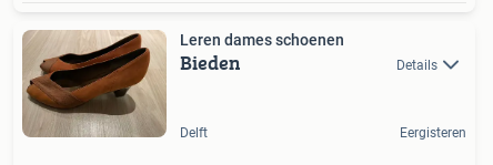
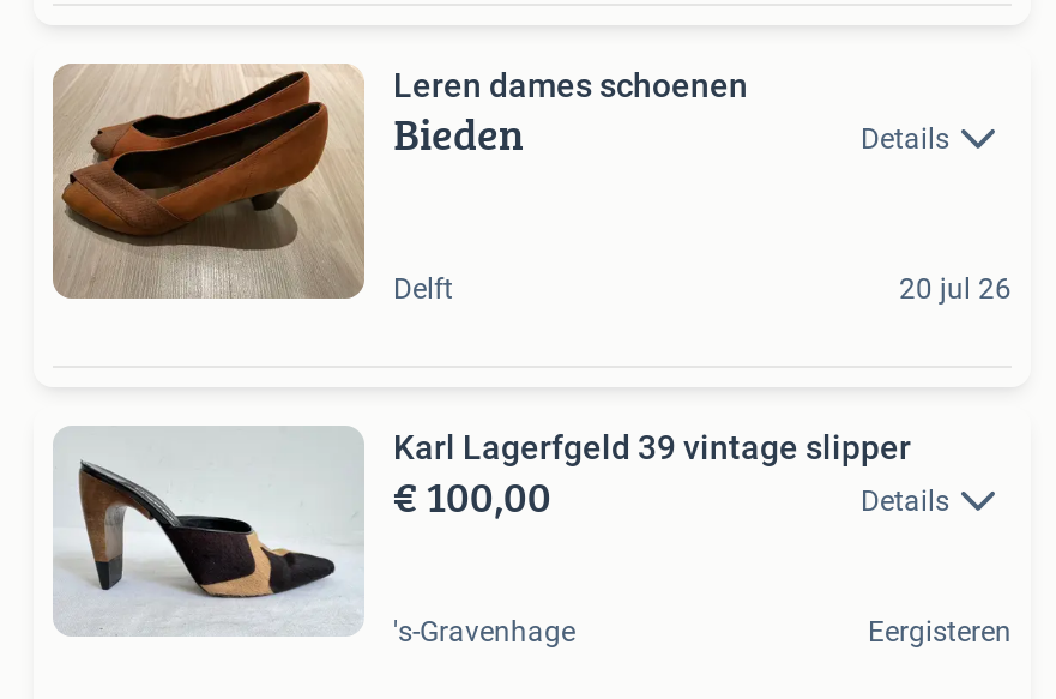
none -> [55,426,949,639] [image] | Karl Lagerfgeld 39 vintage slipper | € 100,00 | Details
none -> [393,615,575,648] 's-Gravenhage
none -> [899,271,1012,304] 20 jul 26

